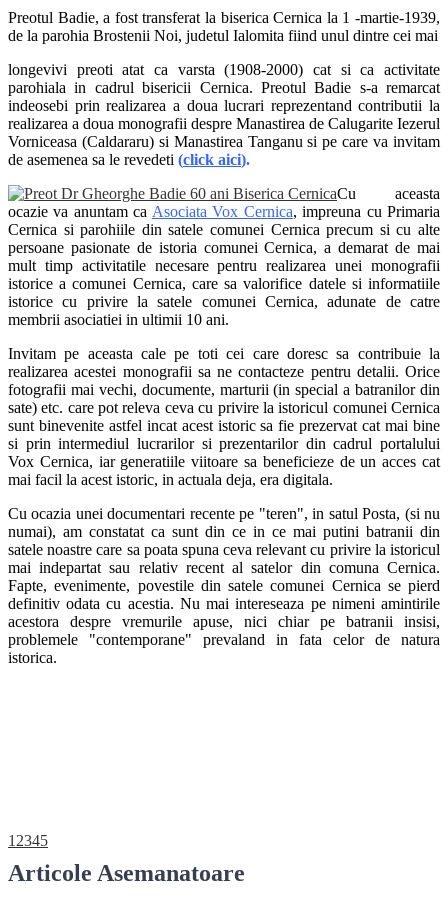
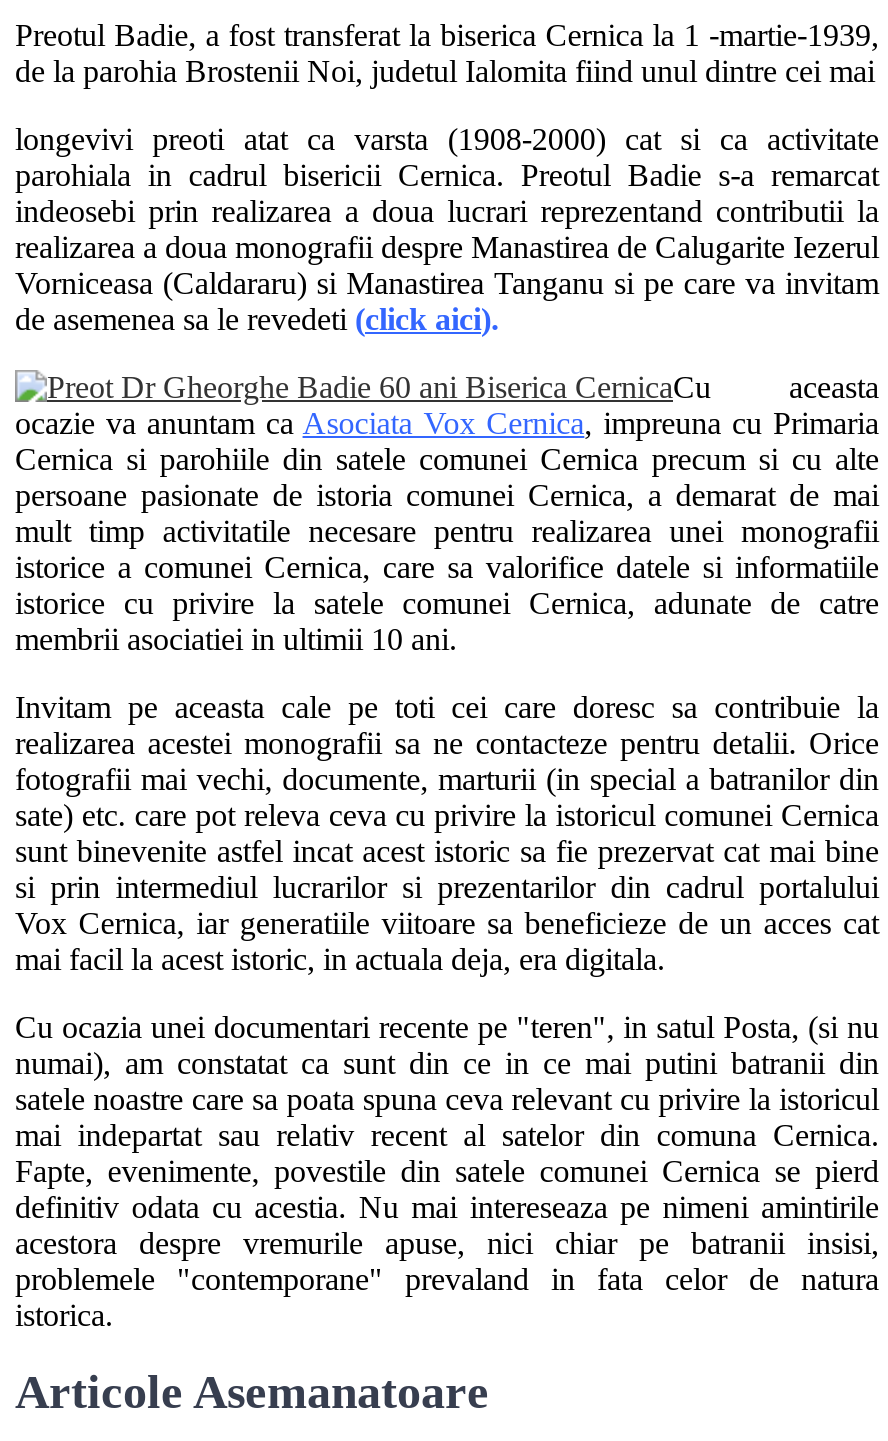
[8,832,48,849] 1 2345 -> none

